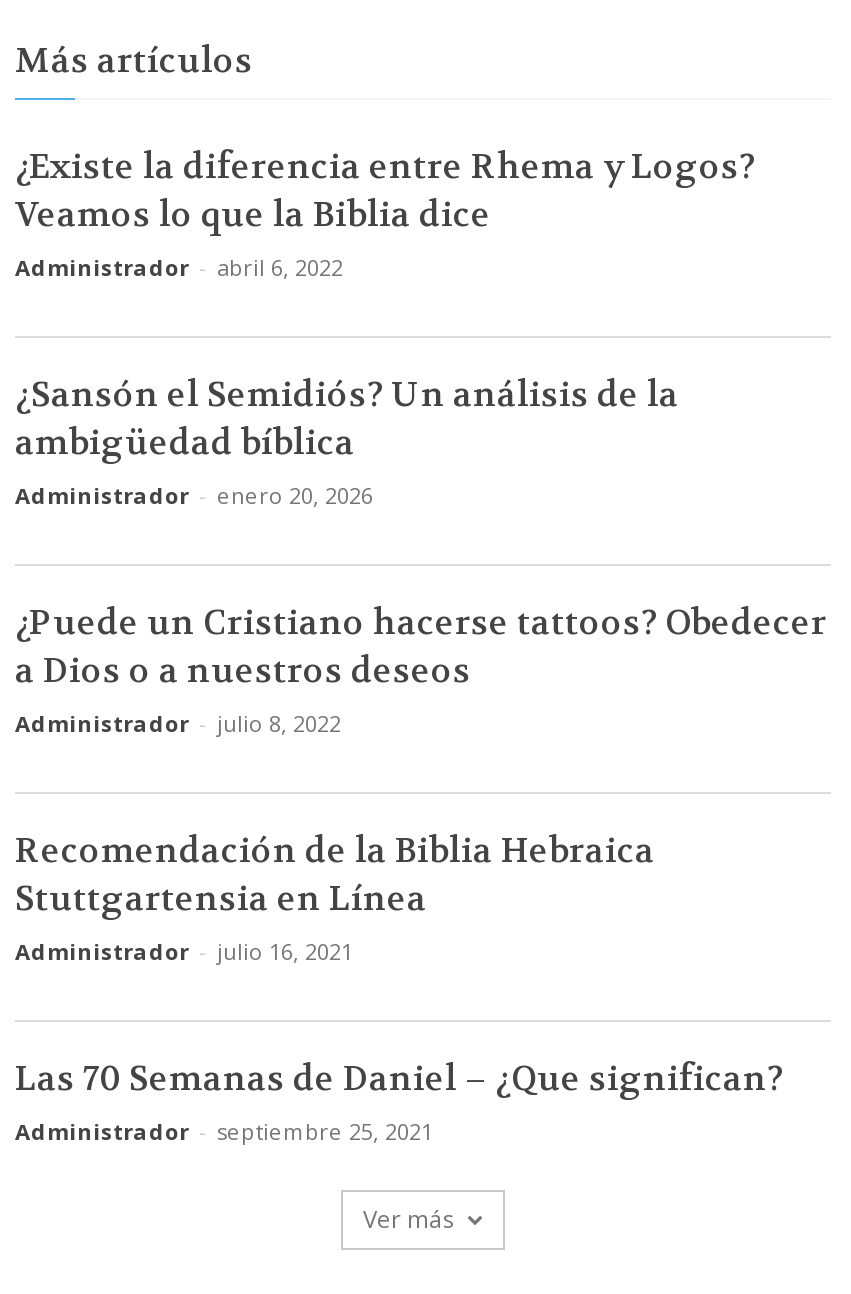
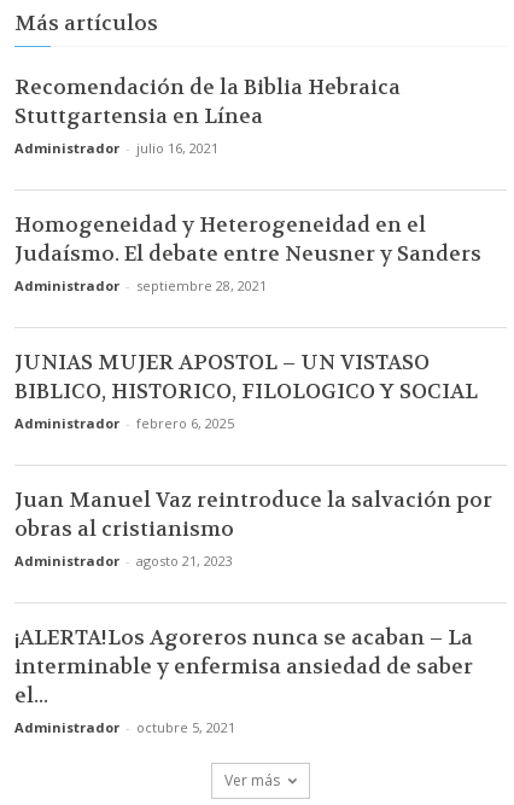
[15,145,827,739] ¿Existe la diferencia entre Rhema y Logos? | Veamos lo que la Biblia dice | Administrador - abril 6, 2022 | ¿Sansón el Semidiós? Un análisis de la | ambigüedad bíblica | Administrador - enero 20, 2026 | ¿Puede un Cristiano hacerse tattoos? Obedecer | a Dios o a nuestros deseos | Administrador - julio 8, 2022 -> none
moved [15,829,655,967] -> [14,74,401,157]: Recomendación de la Biblia Hebraica | Stuttgartensia en Línea | Administrador - julio 16, 2021
[15,1057,783,1147] Las 70 Semanas de Daniel – ¿Que significan? | Administrador - septiembre 25, 2021 -> [14,212,492,737] Homogeneidad y Heterogeneidad en el | Judaísmo. El debate entre Neusner y Sanders | Administrador - septiembre 28, 2021 | JUNIAS MUJER APOSTOL – UN VISTASO | BIBLICO, HISTORICO, FILOLOGICO Y SOCIAL | Administrador - febrero 6, 2025 | Juan Manuel Vaz reintroduce la salvación por | obras al cristianismo | Administrador - agosto 21, 2023 | ¡ALERTA!Los Agoreros nunca se acaban – La | interminable y enfermisa ansiedad de saber | el... | Administrador - octubre 5, 2021

